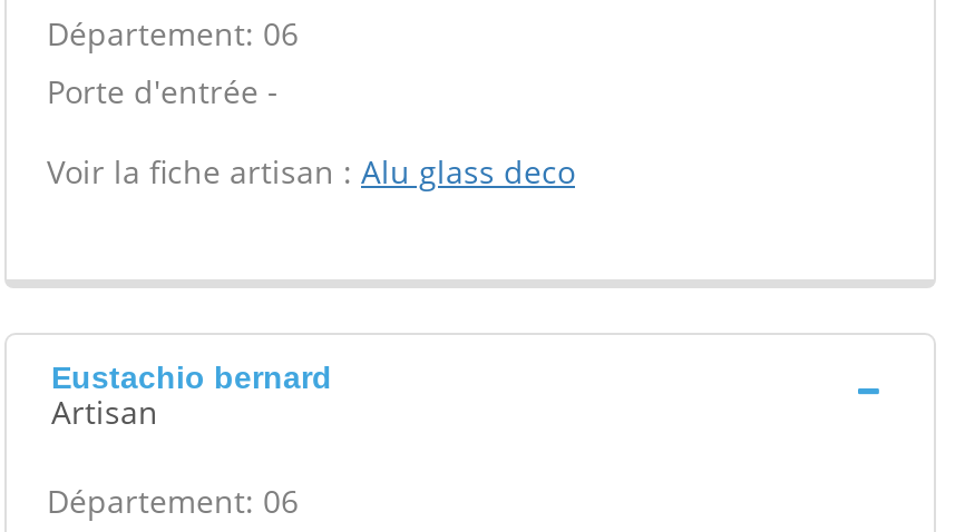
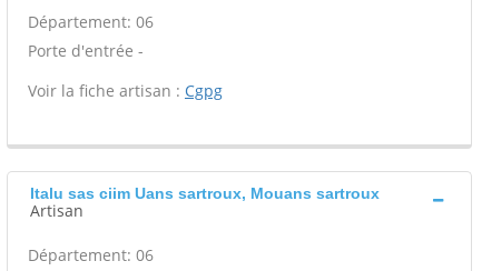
[47,150,575,193] Voir la fiche artisan : Alu glass deco -> [28,80,223,101] Voir la fiche artisan : Cgpg
[51,359,332,395] Eustachio bernard -> [30,184,380,202] Italu sas ciim Uans sartroux, Mouans sartroux

